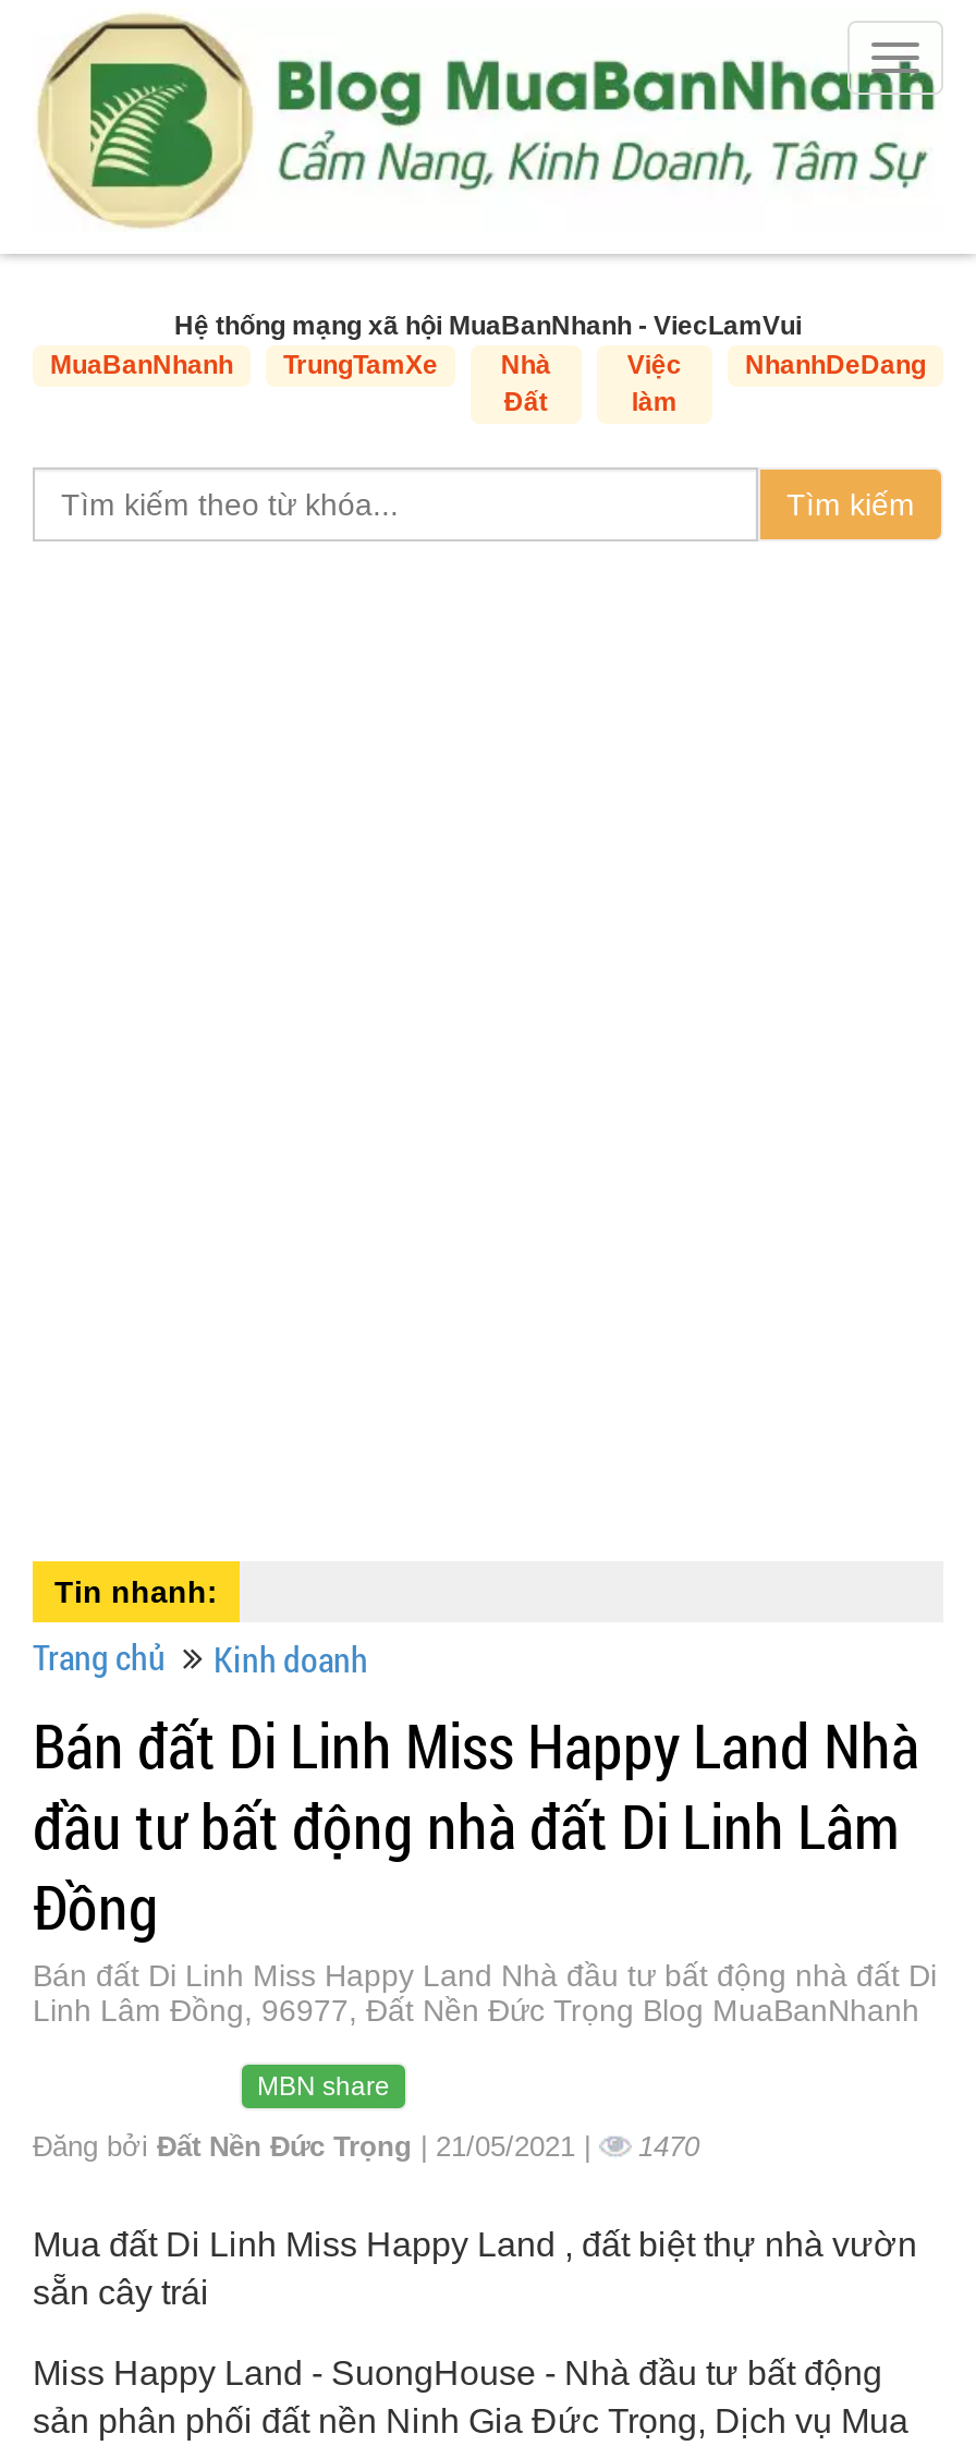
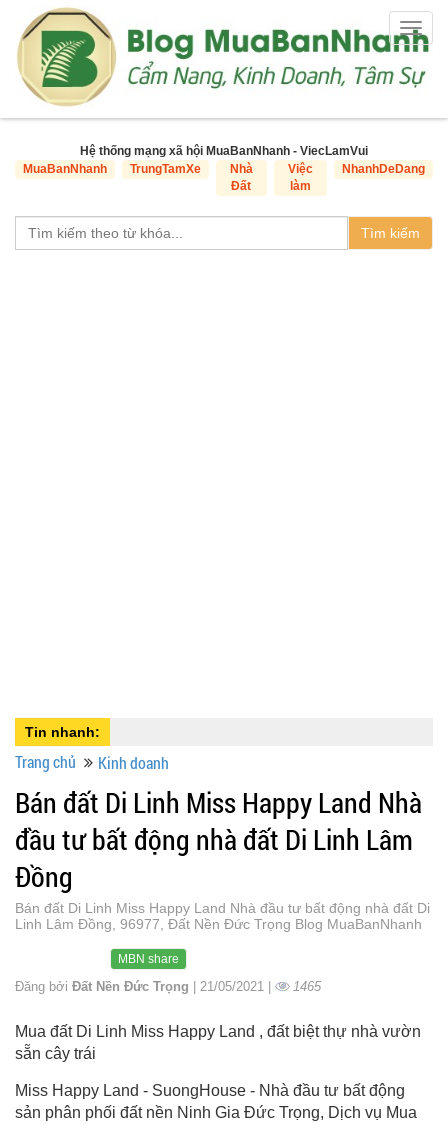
[638,2129,699,2162] 1470 -> [293,978,321,993] 1465

